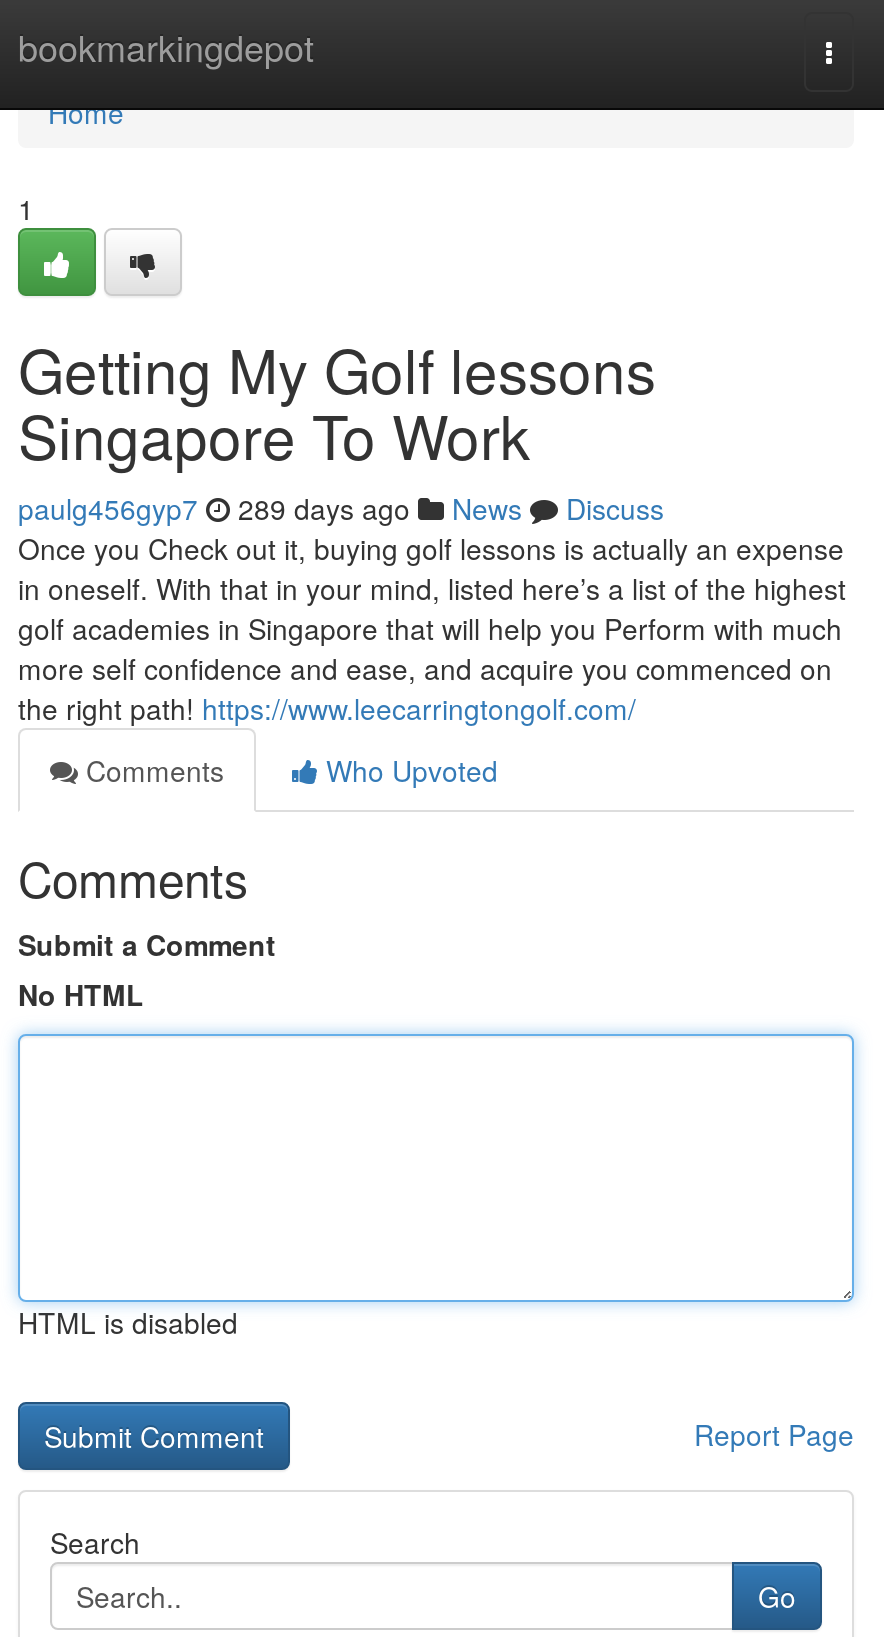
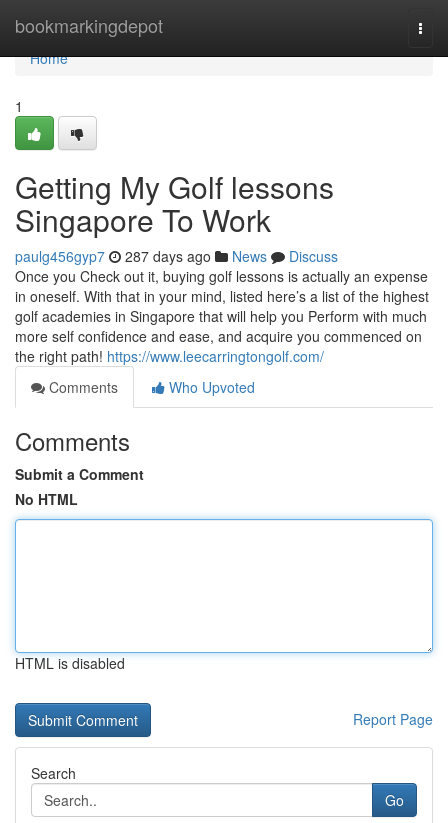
[18,488,664,528] paulg456gyp7 289 days ago News Discuss -> [15,246,338,266] paulg456gyp7 287 days ago News Discuss

